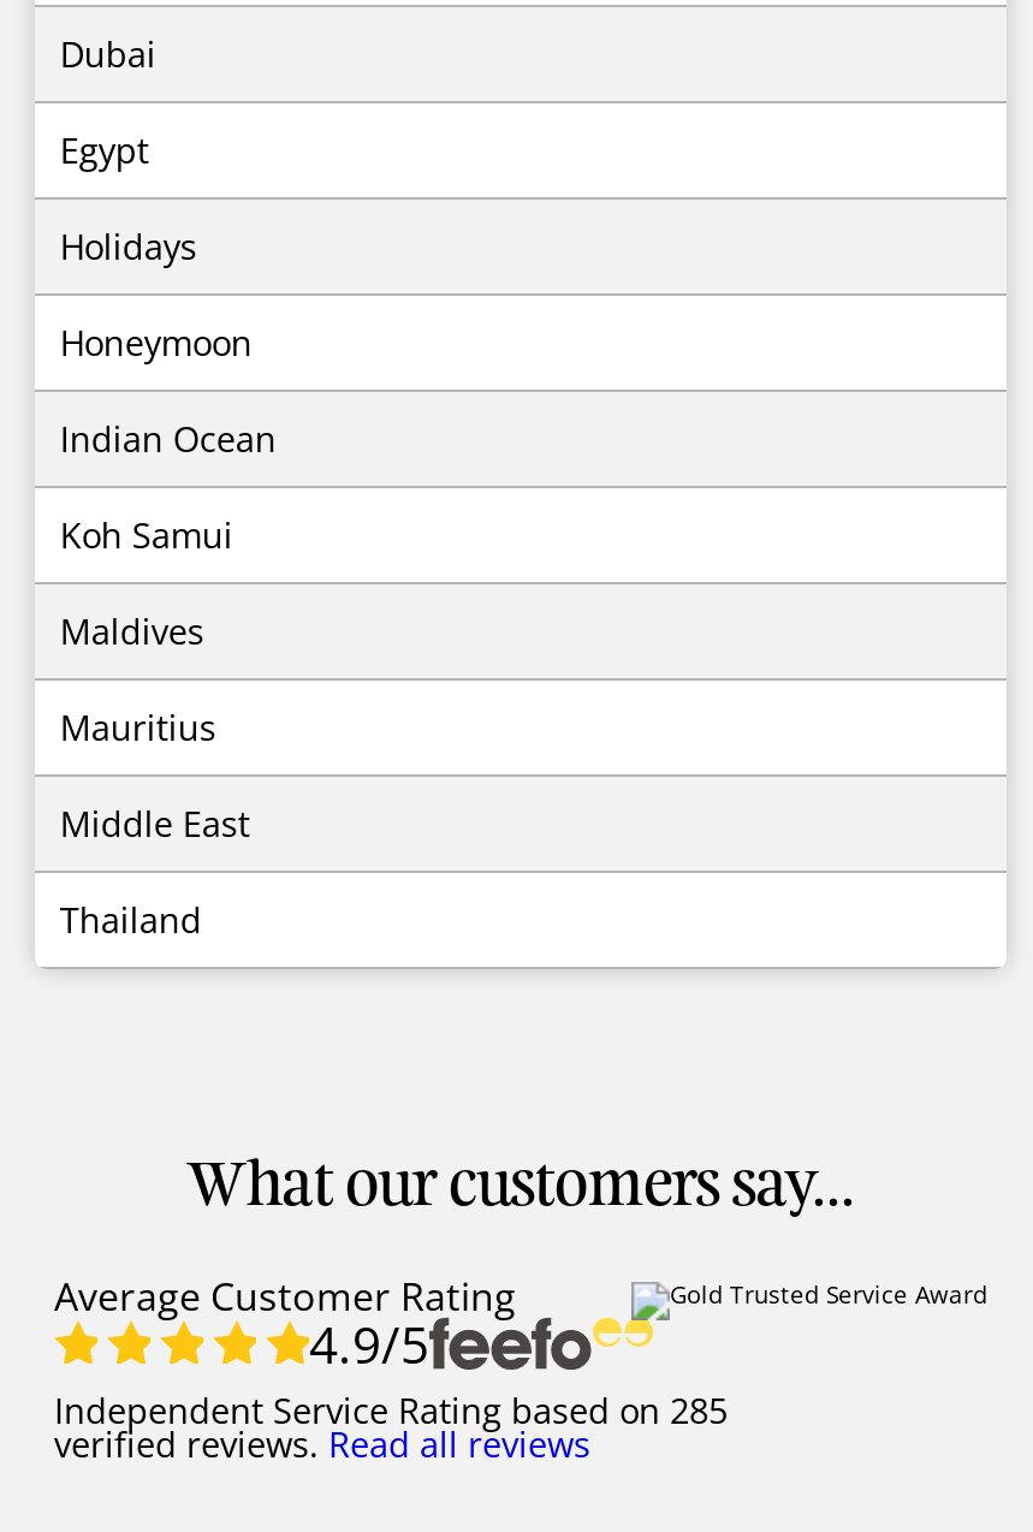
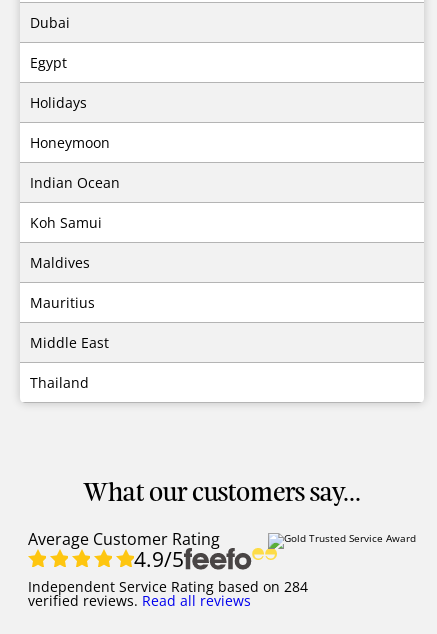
[54,1388,728,1433] Independent Service Rating based on 285 -> [28,577,308,596] Independent Service Rating based on 284

